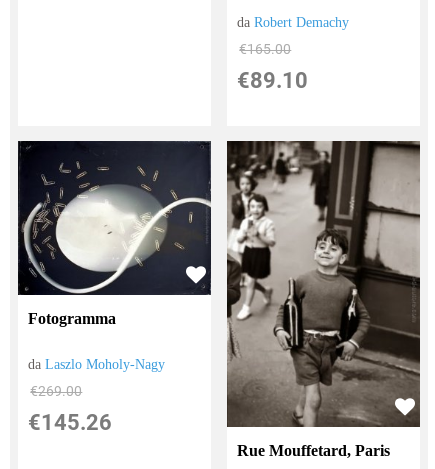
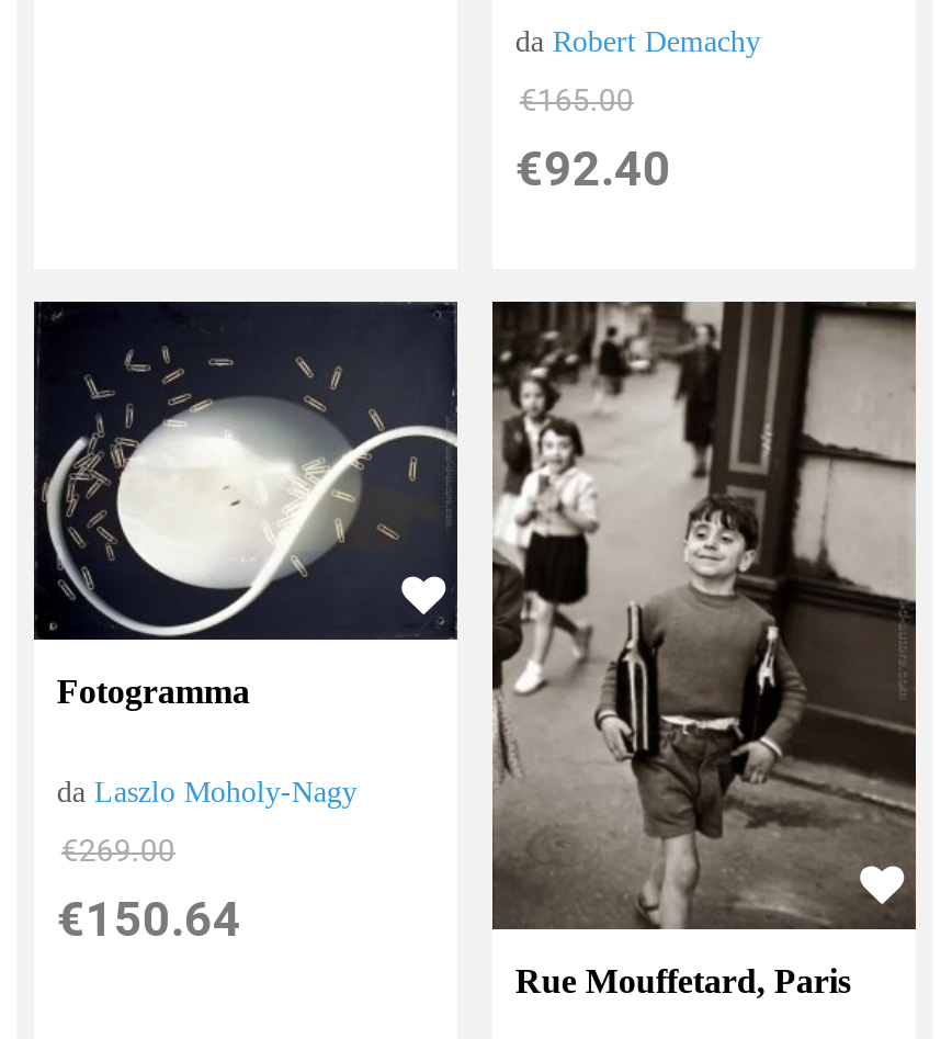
[237,68,308,93] €89.10 -> [515,142,671,197] €92.40
[28,410,112,435] €145.26 -> [57,891,241,946] €150.64

